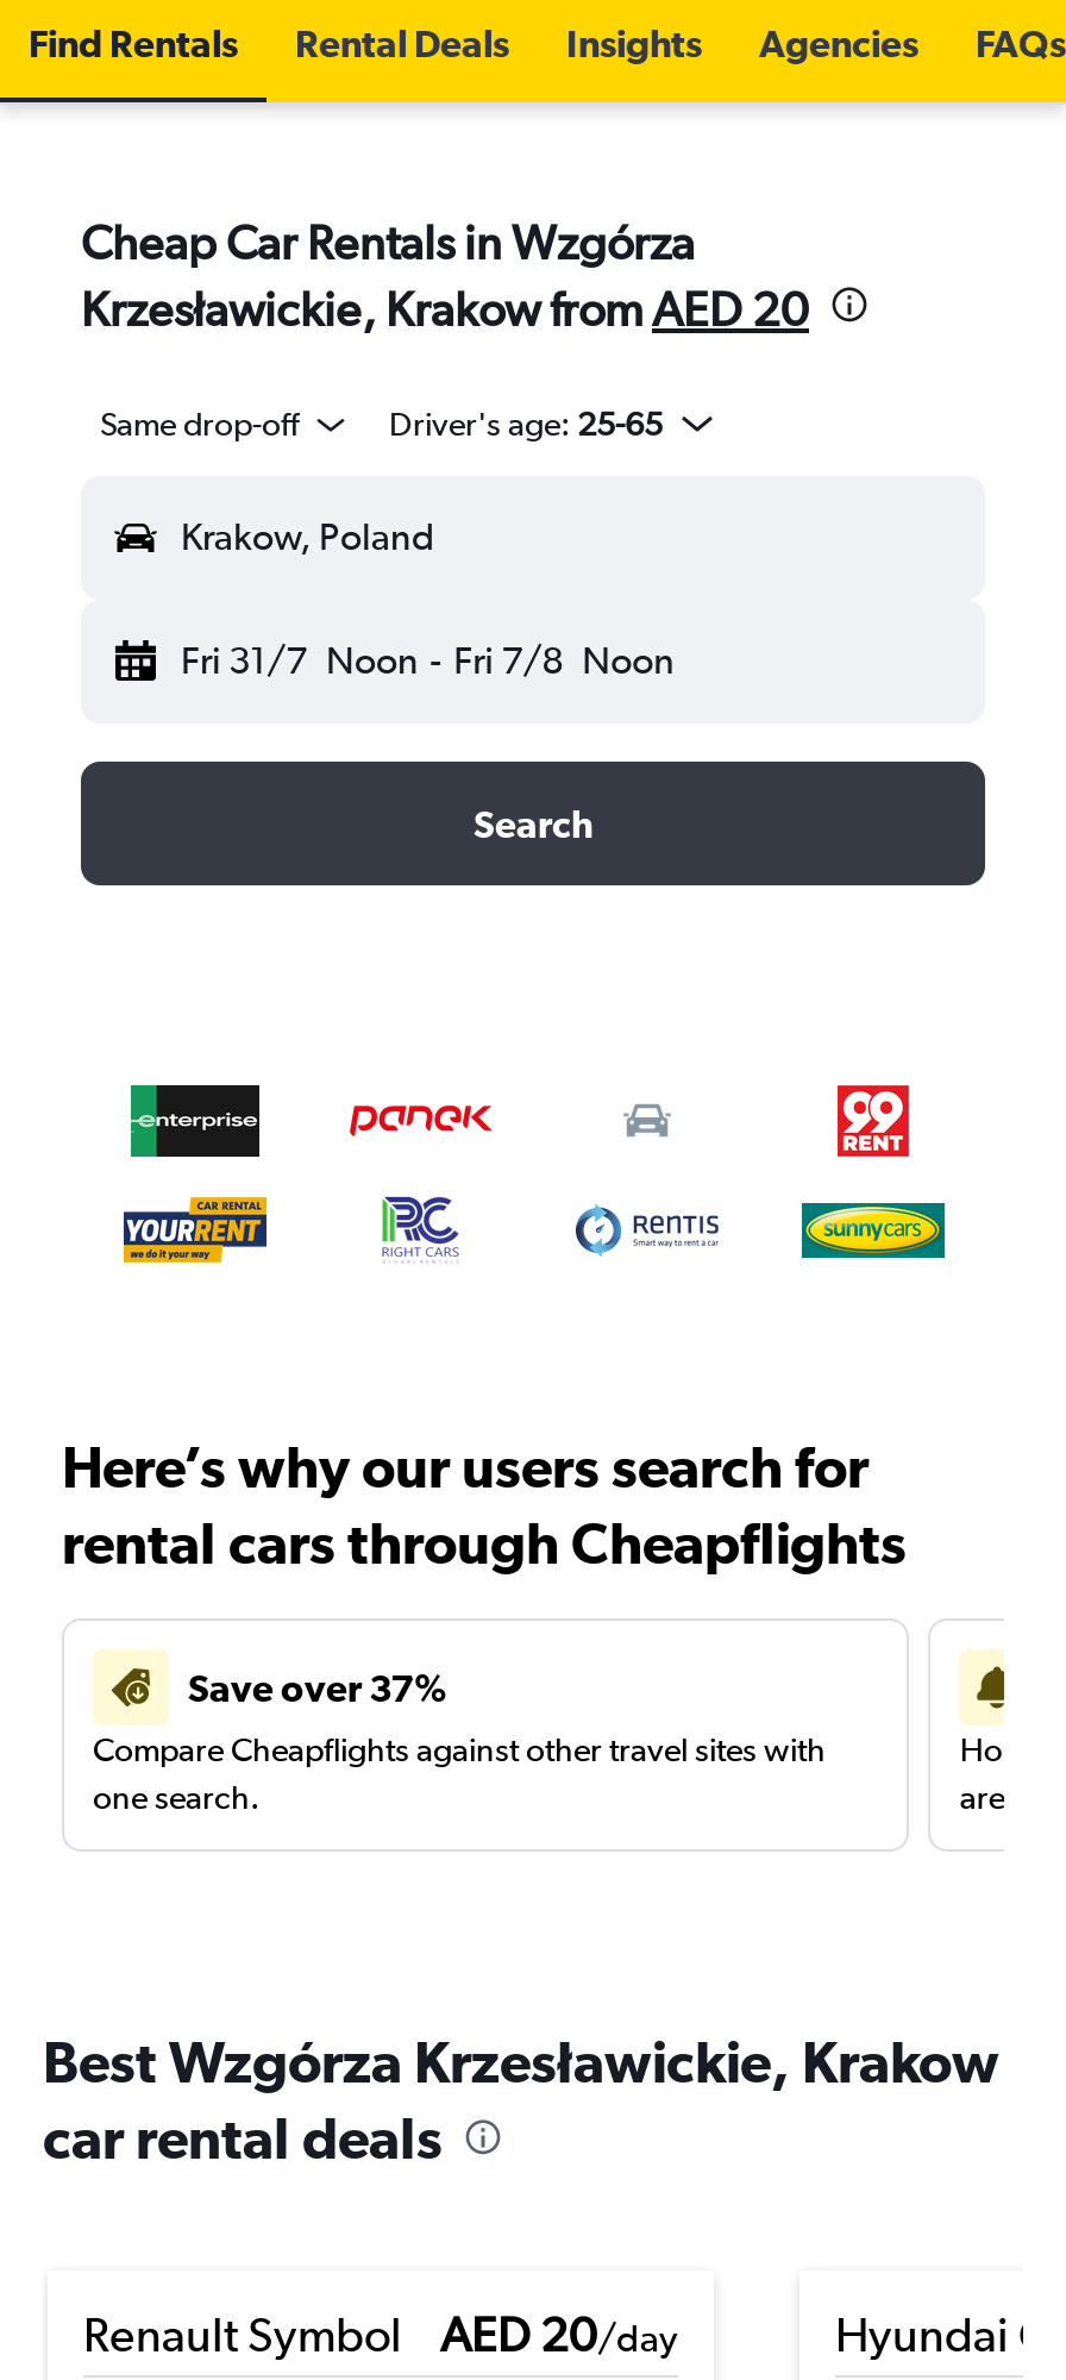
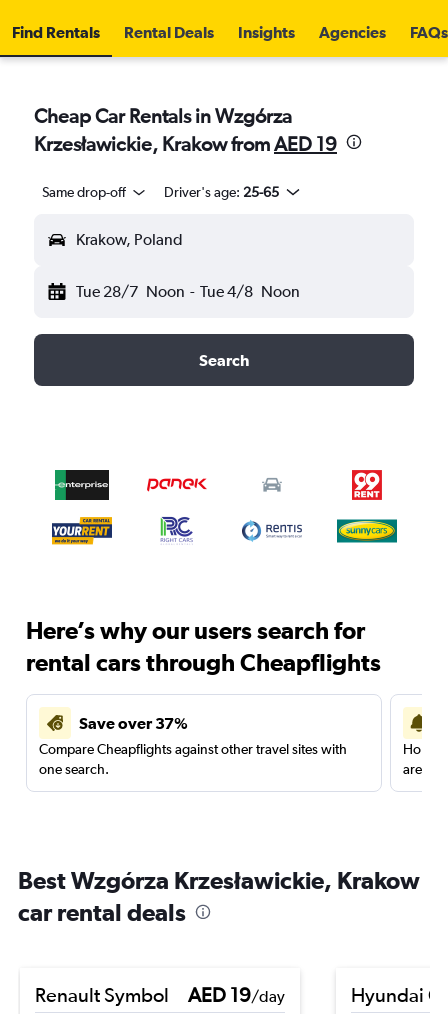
[81,281,809,336] Krzesławickie, Krakow from AED 20 -> [34,132,337,155] Krzesławickie, Krakow from AED 19
[181,638,675,683] Fri 31/7 Noon - Fri 7/8 Noon -> [76,282,300,301] Tue 28/7 Noon - Tue 4/8 Noon
[83,2306,678,2361] Renault Symbol AED 20/day -> [35,983,285,1006] Renault Symbol AED 19/day

